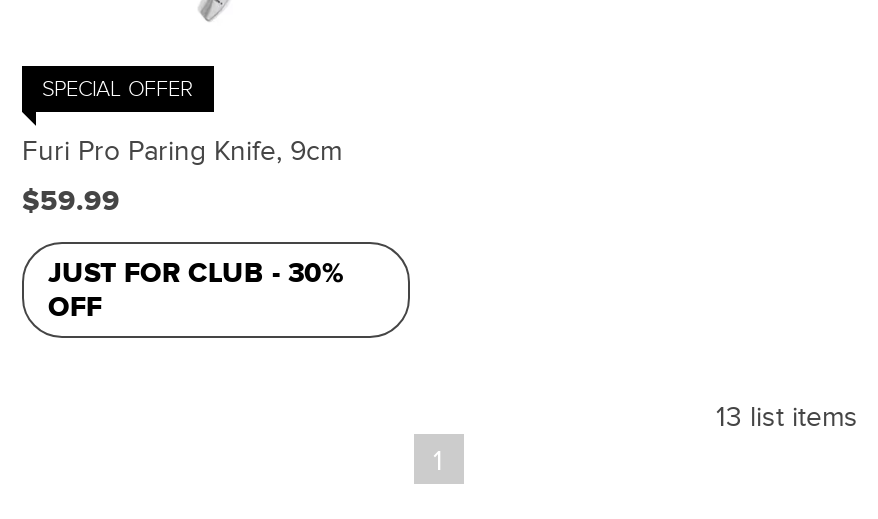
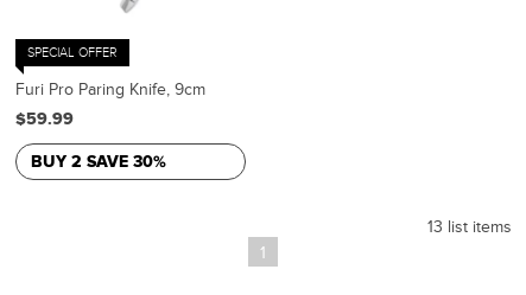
[48,256,344,324] JUST FOR CLUB - 30% | OFF -> [31,152,166,172] BUY 2 SAVE 30%

